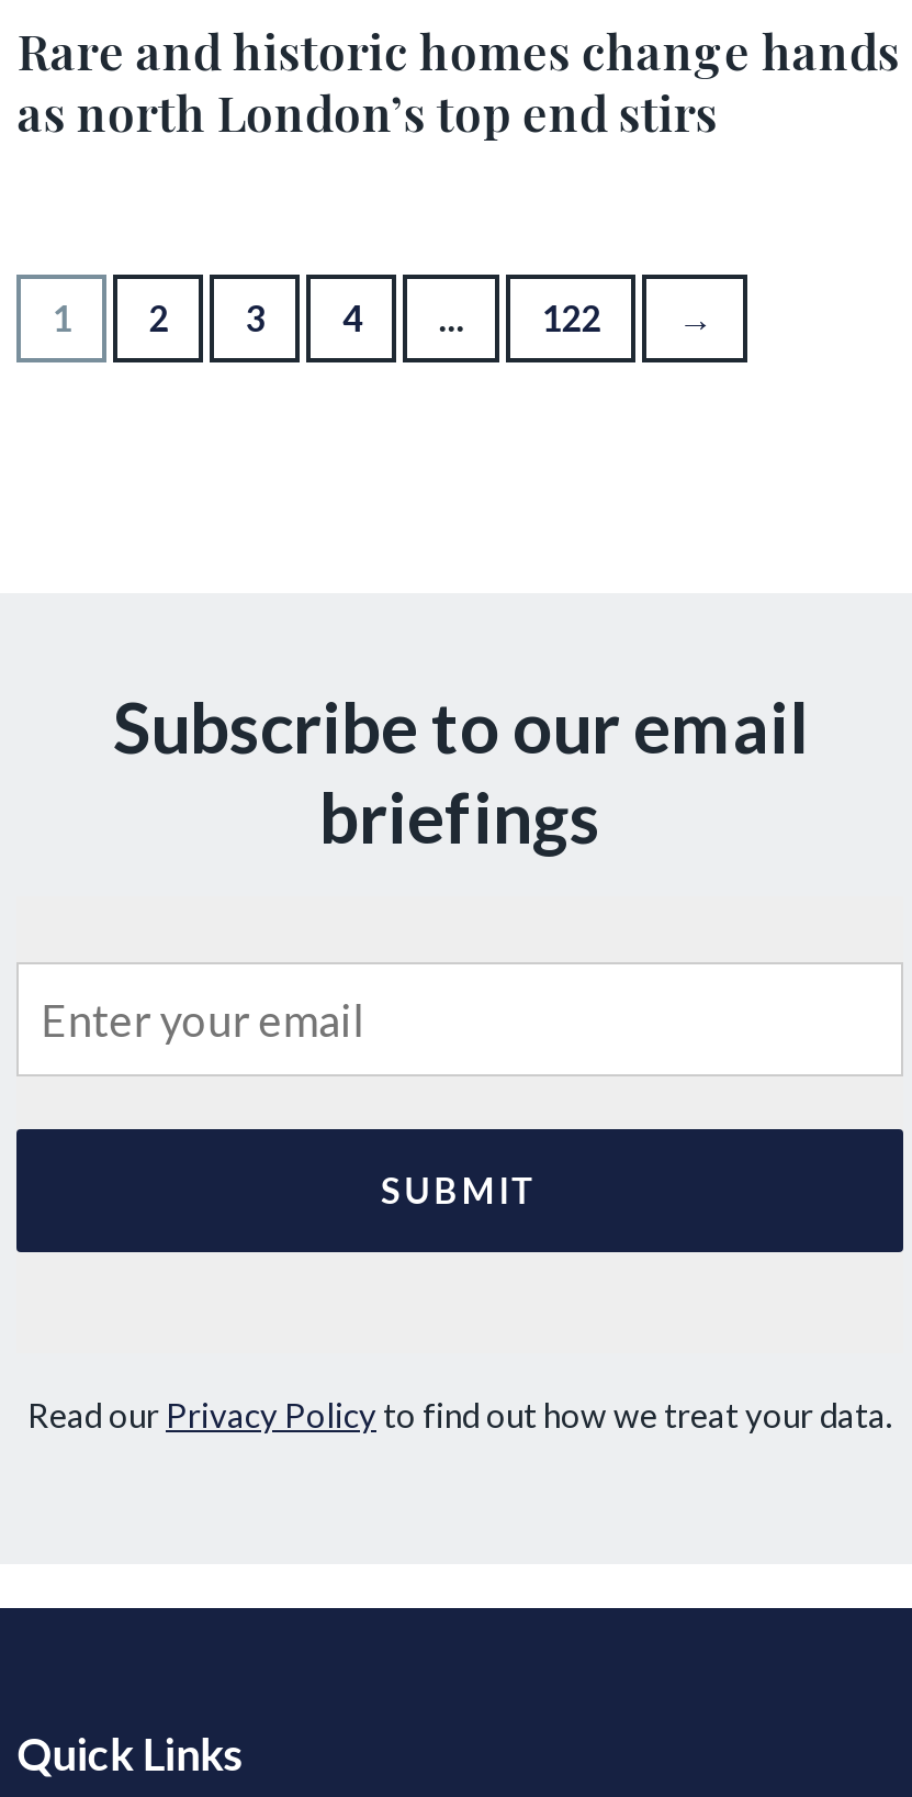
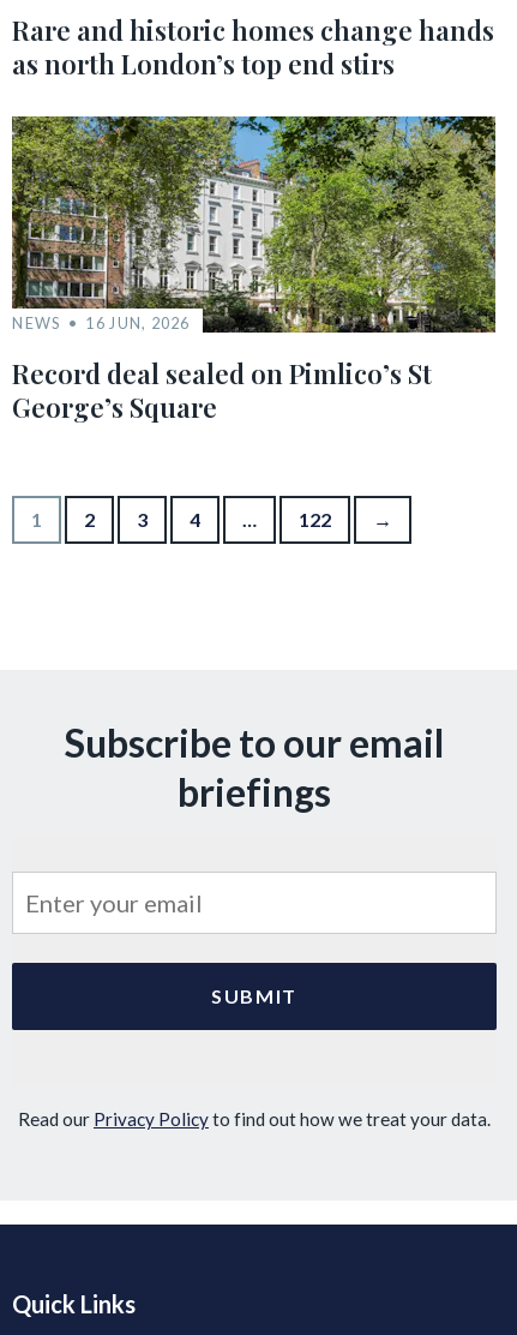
none -> [11,115,497,425] [image] | NEWS | 16 JUN, 2026 | Record deal sealed on Pimlico’s St | George’s Square

